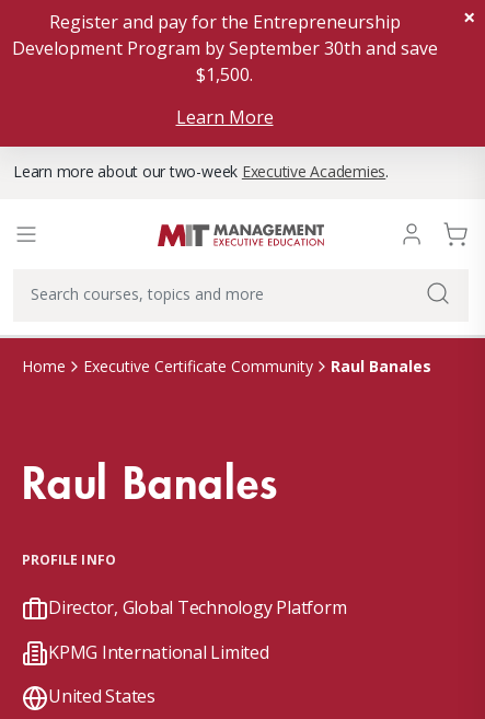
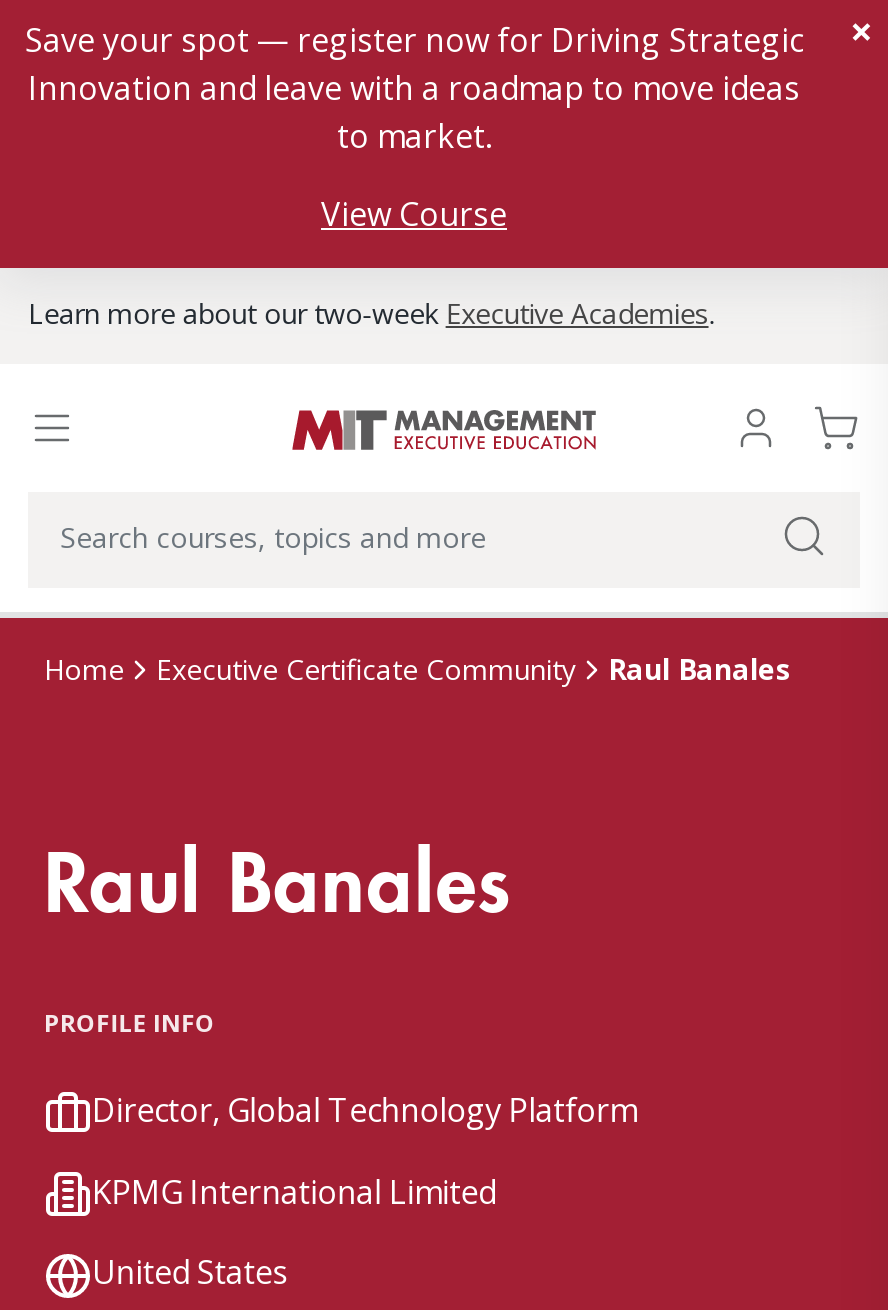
[11,10,437,86] Register and pay for the Entrepreneurship | Development Program by September 30th and save | $1,500. -> [25,18,803,158] Save your spot — register now for Driving Strategic | Innovation and leave with a roadmap to move ideas | to market.
[176,105,273,129] Learn More -> [321,192,507,236] View Course

